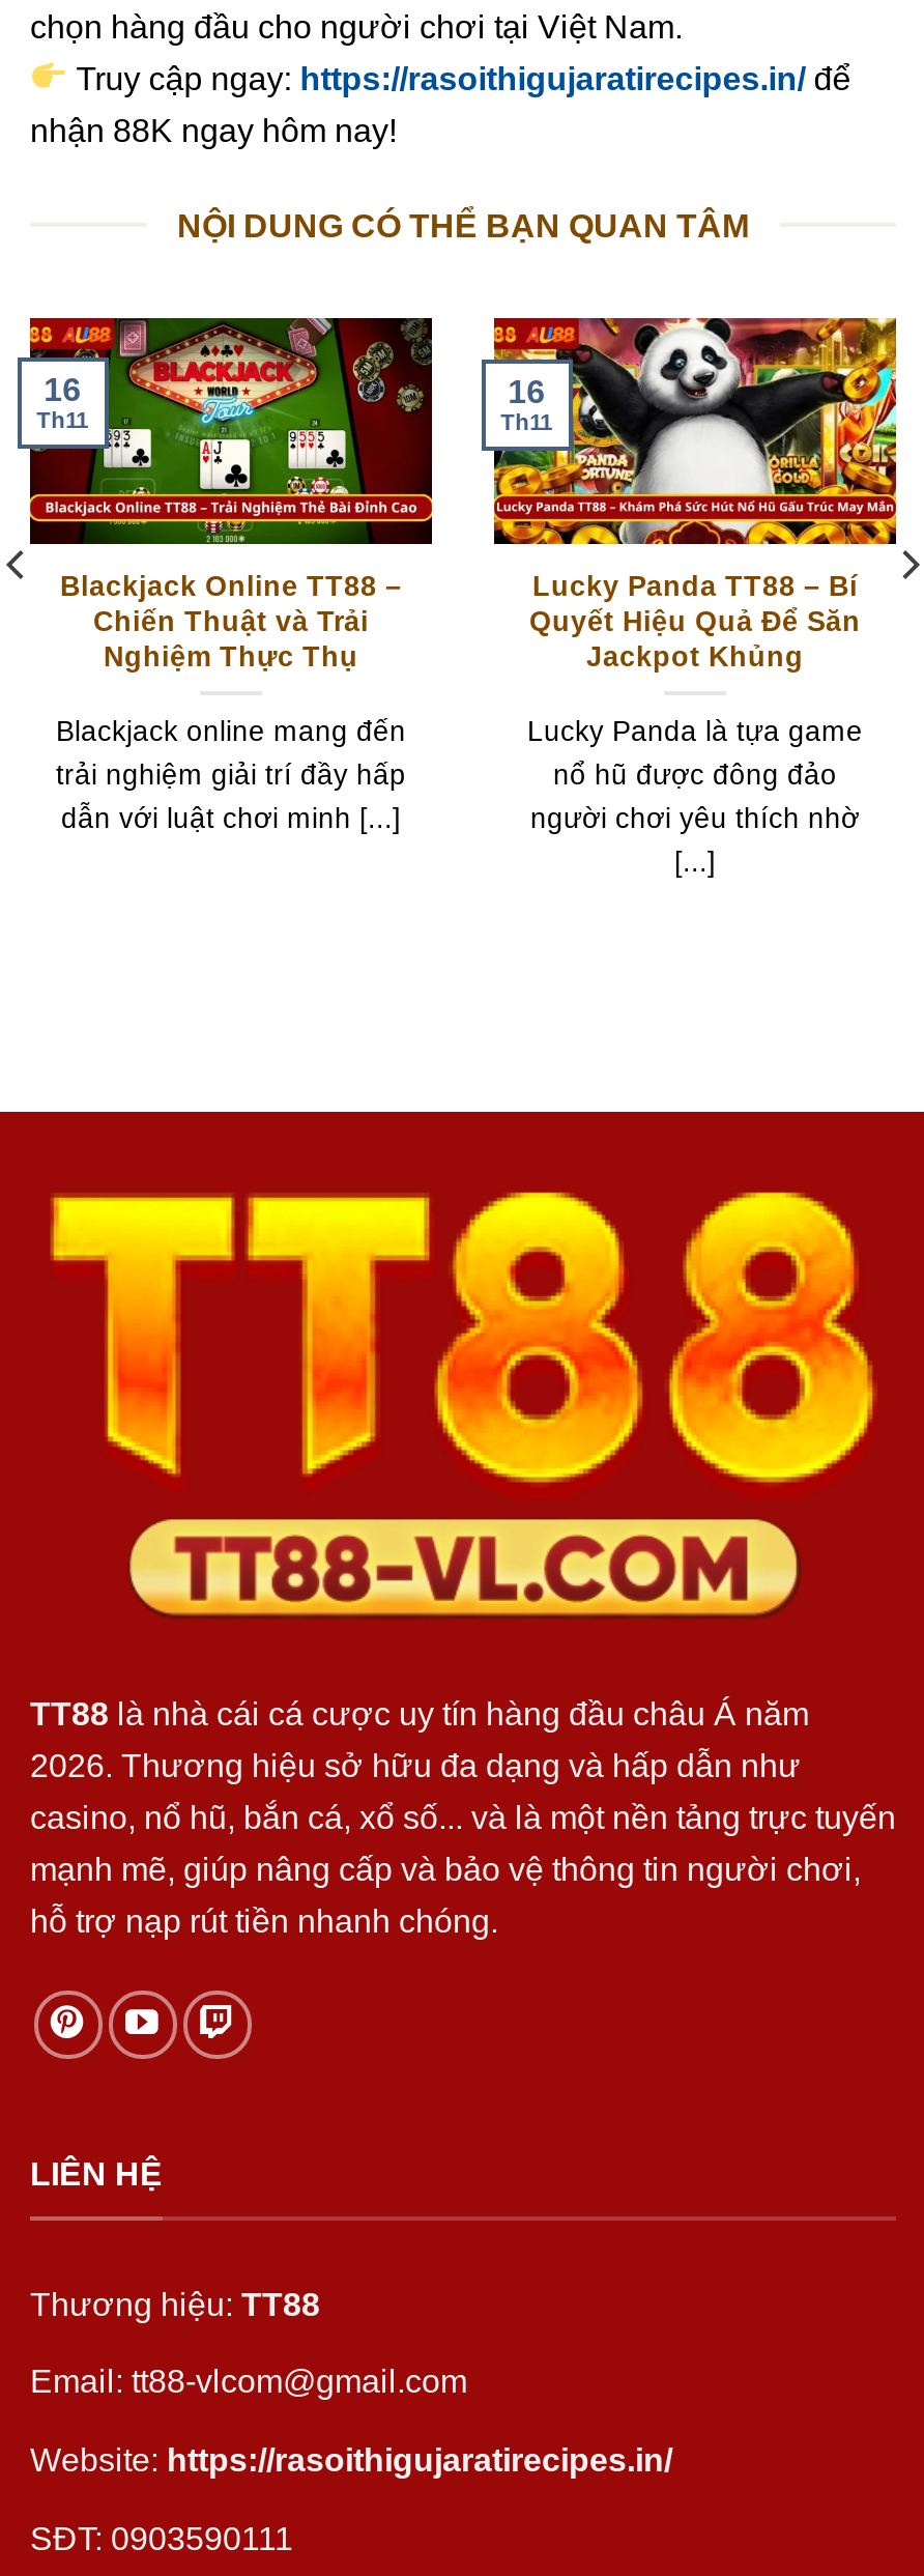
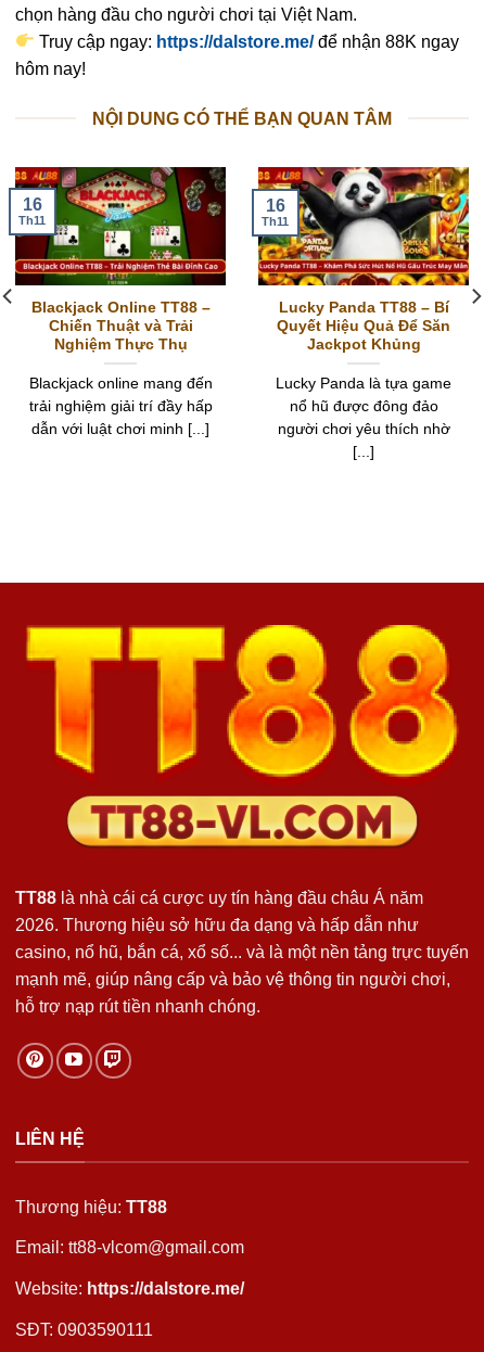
[68,61,851,96] Truy cập ngay: https://rasoithigujaratirecipes.in/ để -> [35,32,459,51] Truy cập ngay: https://dalstore.me/ để nhận 88K ngay
[30,113,397,148] nhận 88K ngay hôm nay! -> [15,59,86,78] hôm nay!
[30,2443,672,2478] Website: https://rasoithigujaratirecipes.in/ -> [15,1280,244,1298] Website: https://dalstore.me/

